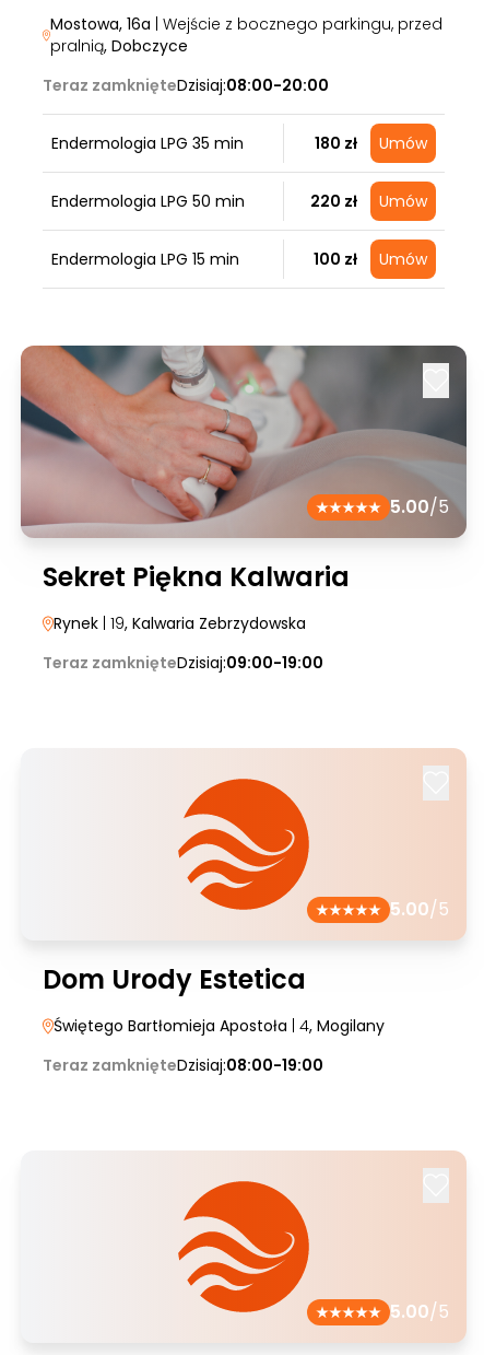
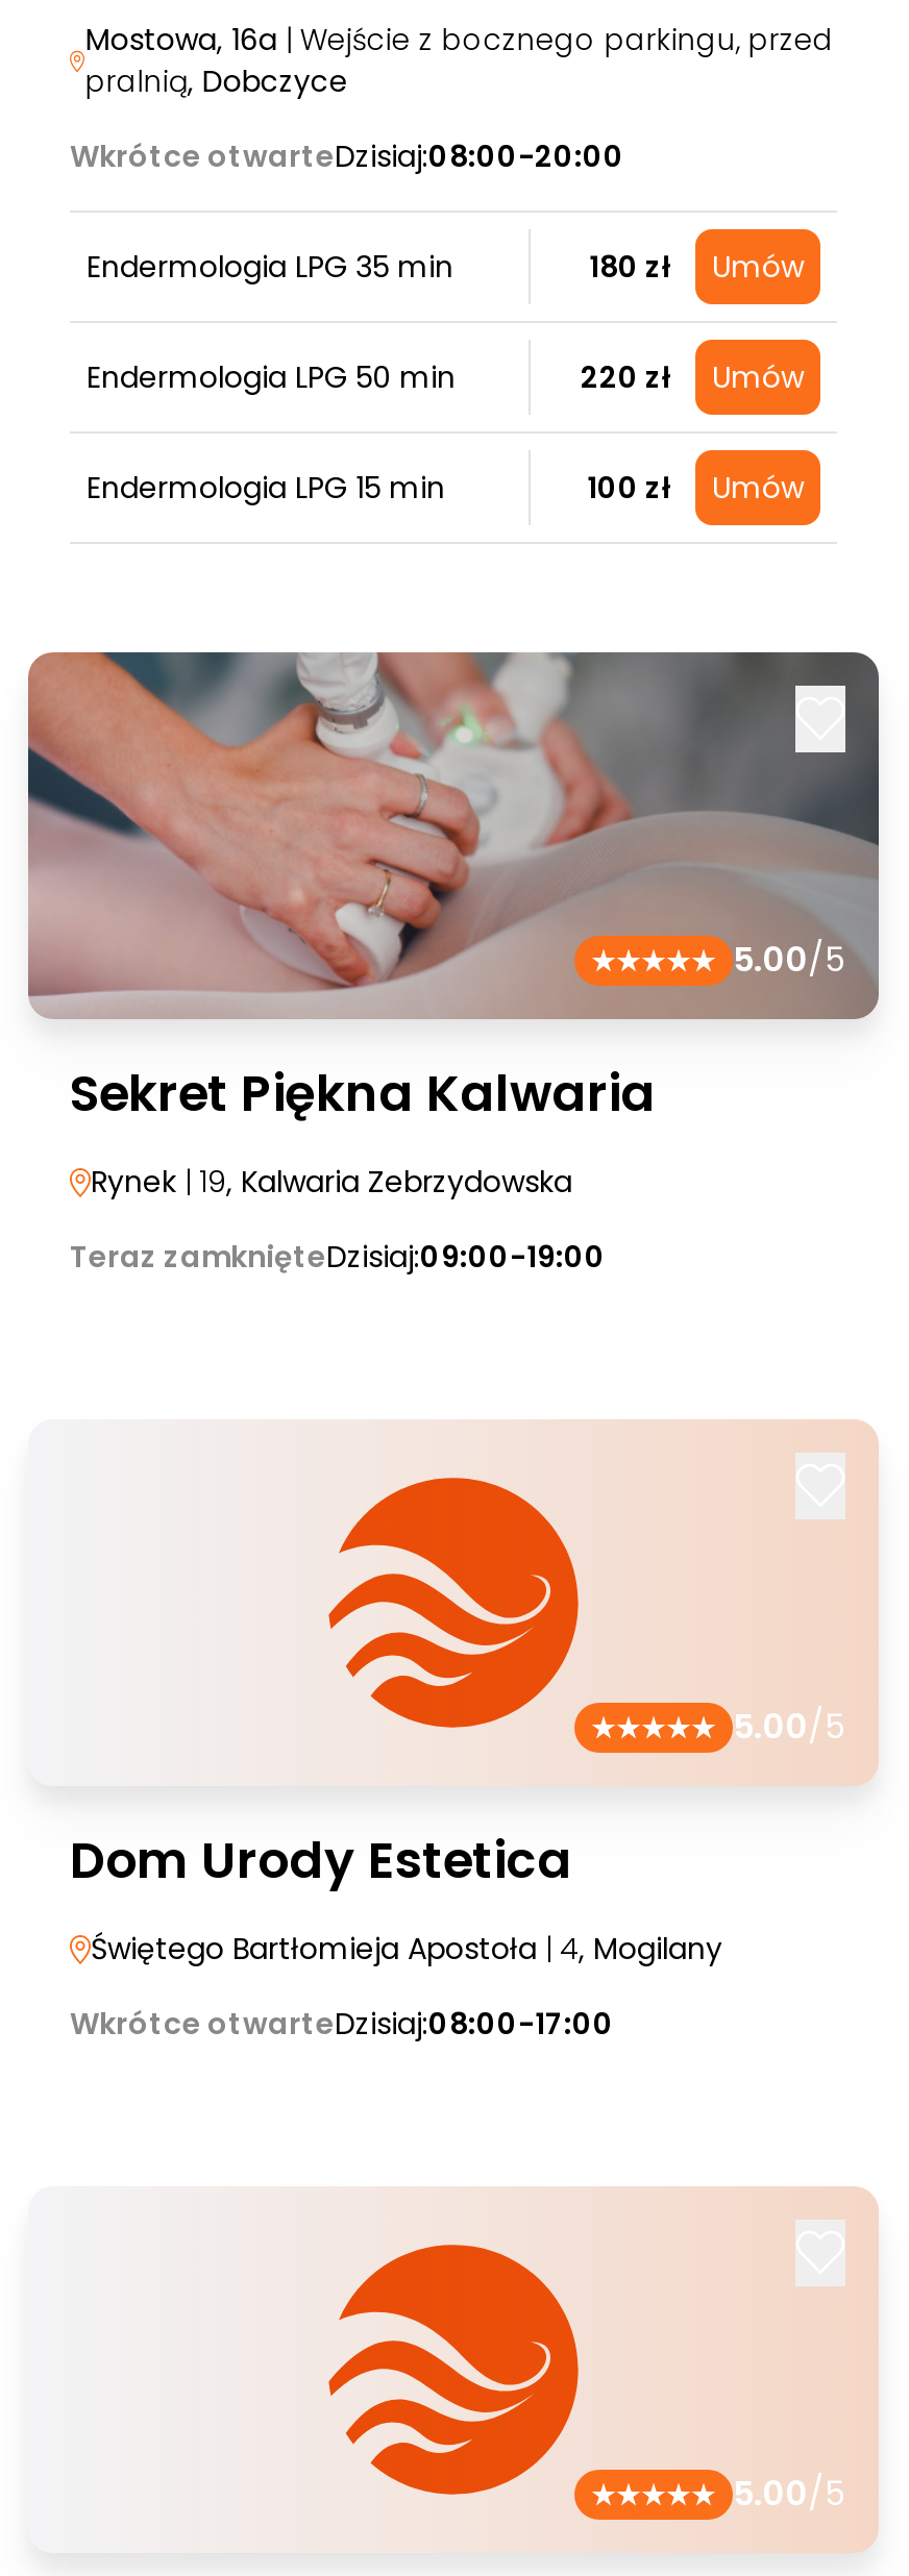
[43,74,329,96] Teraz zamknięteDzisiaj:08:00-20:00 -> [70,135,624,177] Wkrótce otwarteDzisiaj:08:00-20:00
[43,1054,323,1076] Teraz zamknięteDzisiaj:08:00-19:00 -> [70,2003,614,2045] Wkrótce otwarteDzisiaj:08:00-17:00

